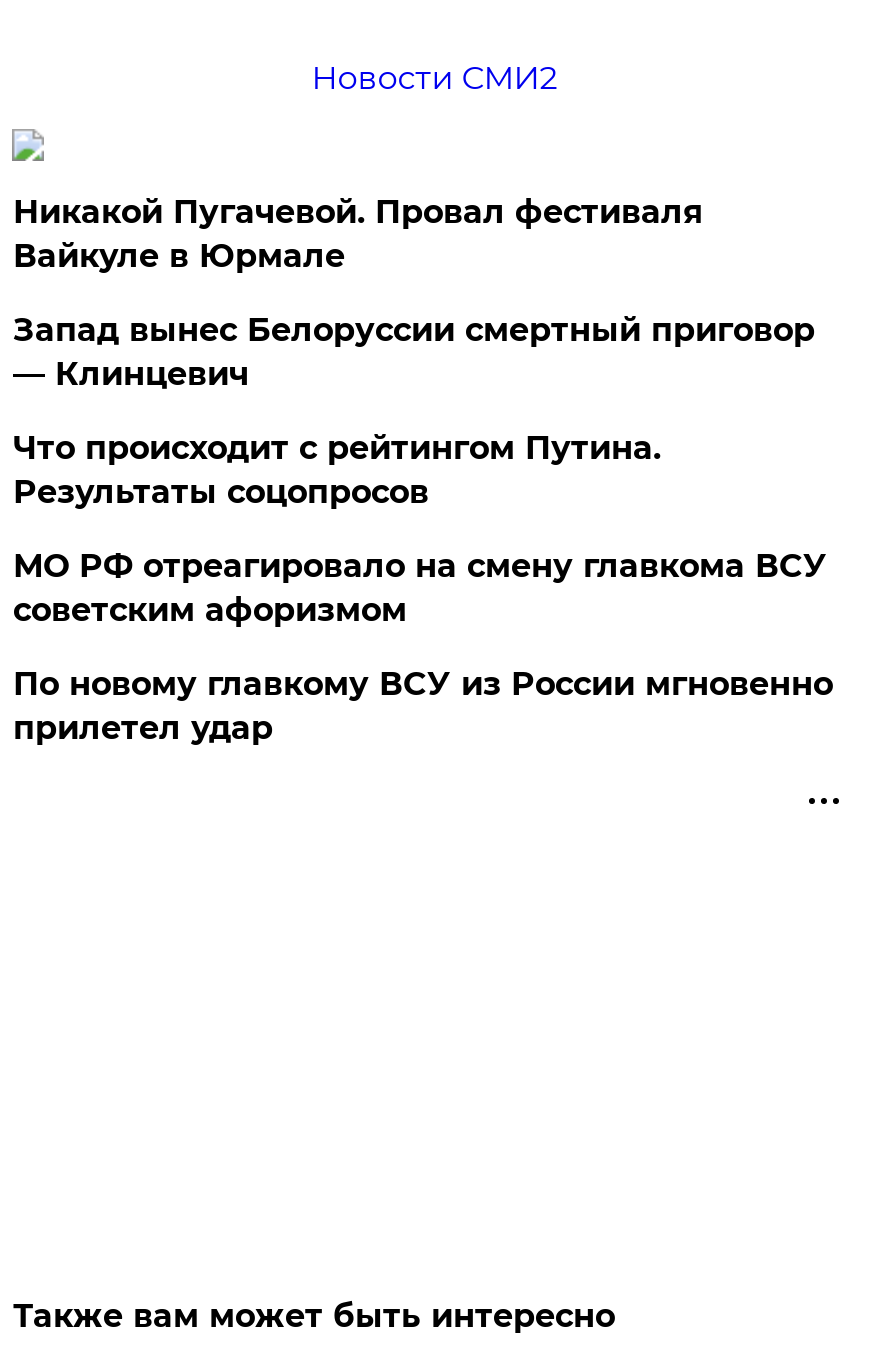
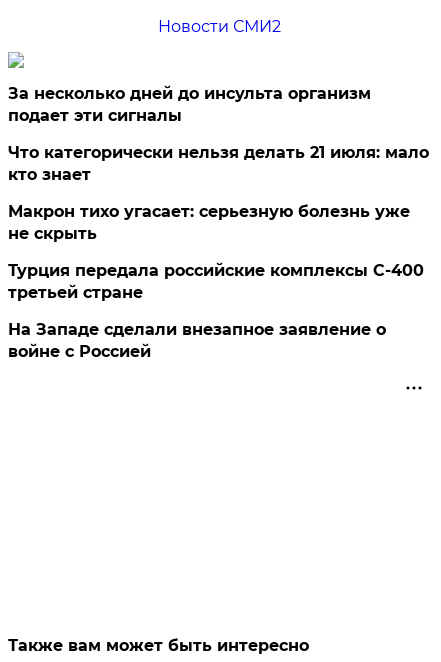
[13,193,703,275] Никакой Пугачевой. Провал фестиваля | Вайкуле в Юрмале -> [8,84,371,125] За несколько дней до инсульта организм | подает эти сигналы
[13,311,815,393] Запад вынес Белоруссии смертный приговор | — Клинцевич -> [8,143,429,184] Что категорически нельзя делать 21 июля: мало | кто знает
[13,429,661,511] Что происходит с рейтингом Путина. | Результаты соцопросов -> [8,202,410,243] Макрон тихо угасает: серьезную болезнь уже | не скрыть
[13,547,827,629] МО РФ отреагировало на смену главкома ВСУ | советским афоризмом -> [8,261,424,302] Турция передала российские комплексы С-400 | третьей стране
[13,665,833,747] По новому главкому ВСУ из России мгновенно | прилетел удар -> [8,320,386,361] На Западе сделали внезапное заявление о | войне с Россией

